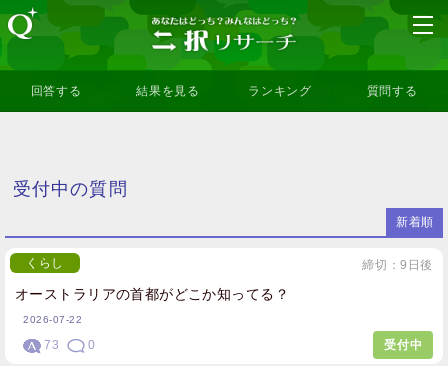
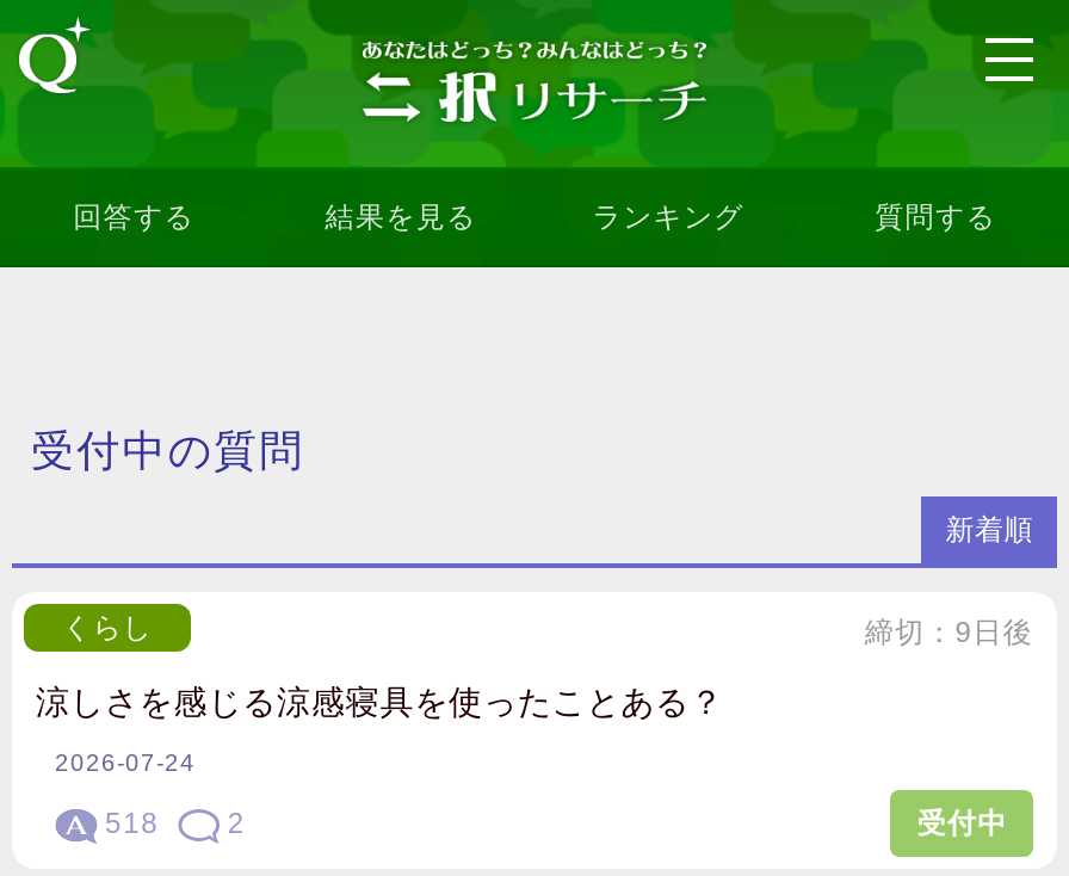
[15,286,289,302] オーストラリアの首都がどこか知ってる？ -> [36,683,724,721] 涼しさを感じる涼感寝具を使ったことある？
[23,314,82,325] 2026-07-22 -> [55,749,196,776] 2026-07-24
[44,338,59,352] 73 -> [105,807,159,840] 518
[88,338,96,352] 0 -> [228,807,246,840] 2

